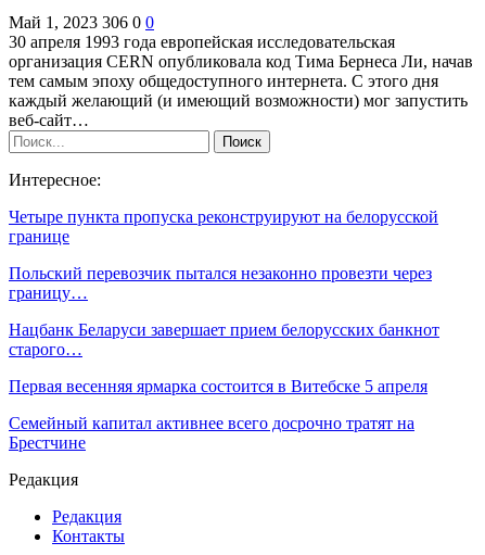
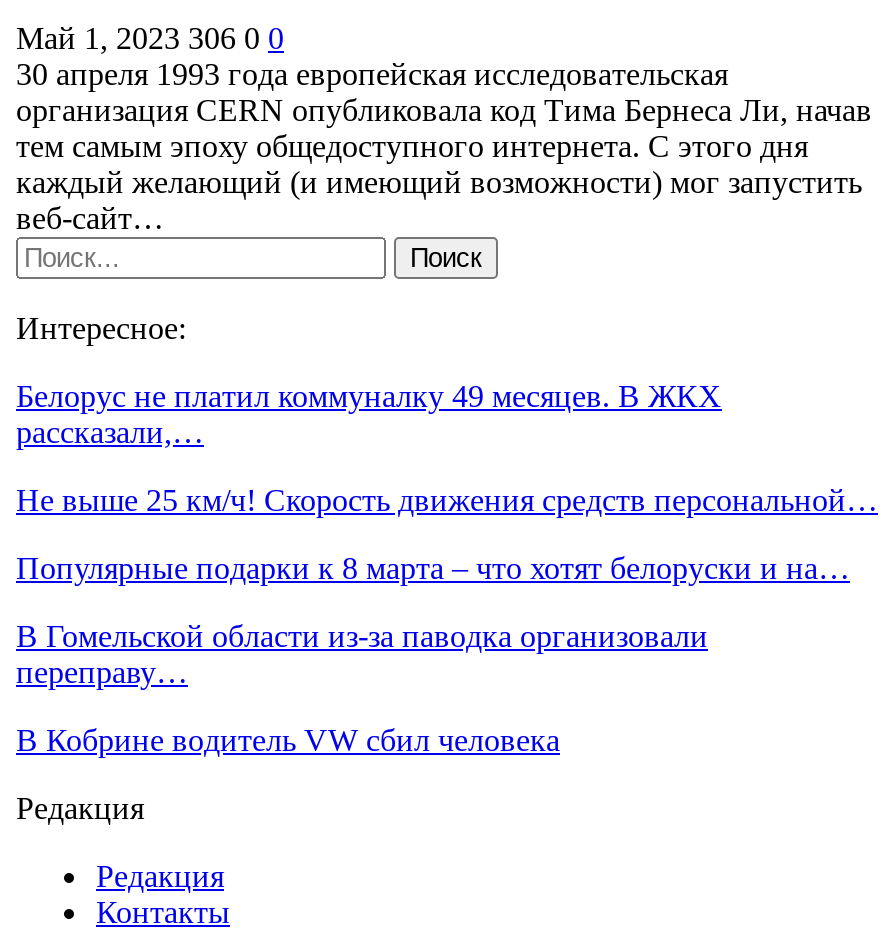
[9,207,438,245] Четыре пункта пропуска реконструируют на белорусской | границе -> [16,379,722,449] Белорус не платил коммуналку 49 месяцев. В ЖКХ | рассказали,…
[9,264,432,302] Польский перевозчик пытался незаконно провезти через | границу… -> [16,483,878,517] Не выше 25 км/ч! Скорость движения средств персональной…
[9,320,439,358] Нацбанк Беларуси завершает прием белорусских банкнот | старого… -> [16,551,850,585] Популярные подарки к 8 марта – что хотят белоруски и на…
[9,377,427,395] Первая весенняя ярмарка состоится в Витебске 5 апреля -> [16,619,708,689] В Гомельской области из-за паводка организовали | переправу…
[9,414,414,452] Семейный капитал активнее всего досрочно тратят на | Брестчине -> [16,723,560,757] В Кобрине водитель VW сбил человека

